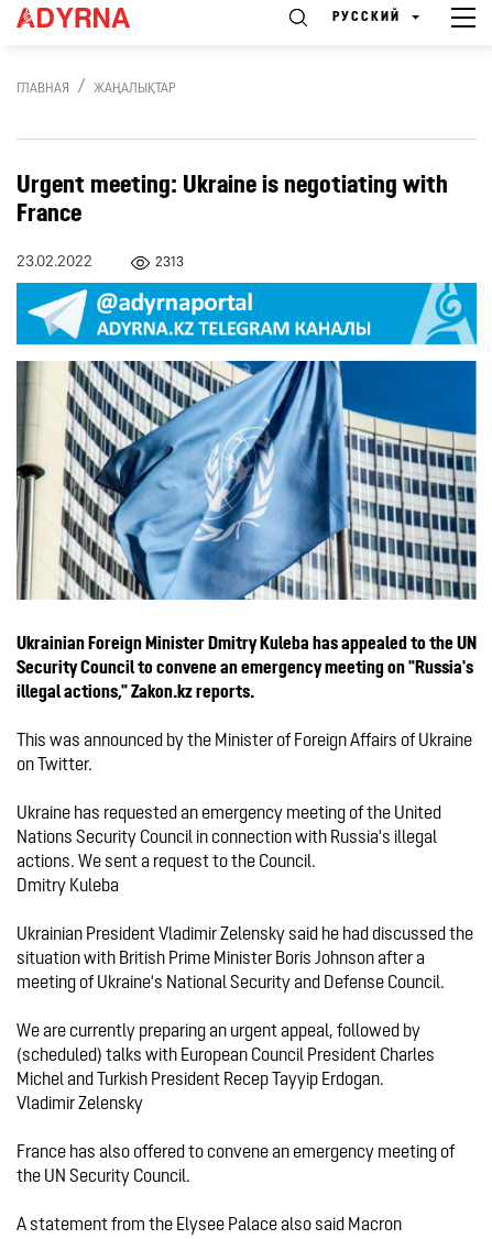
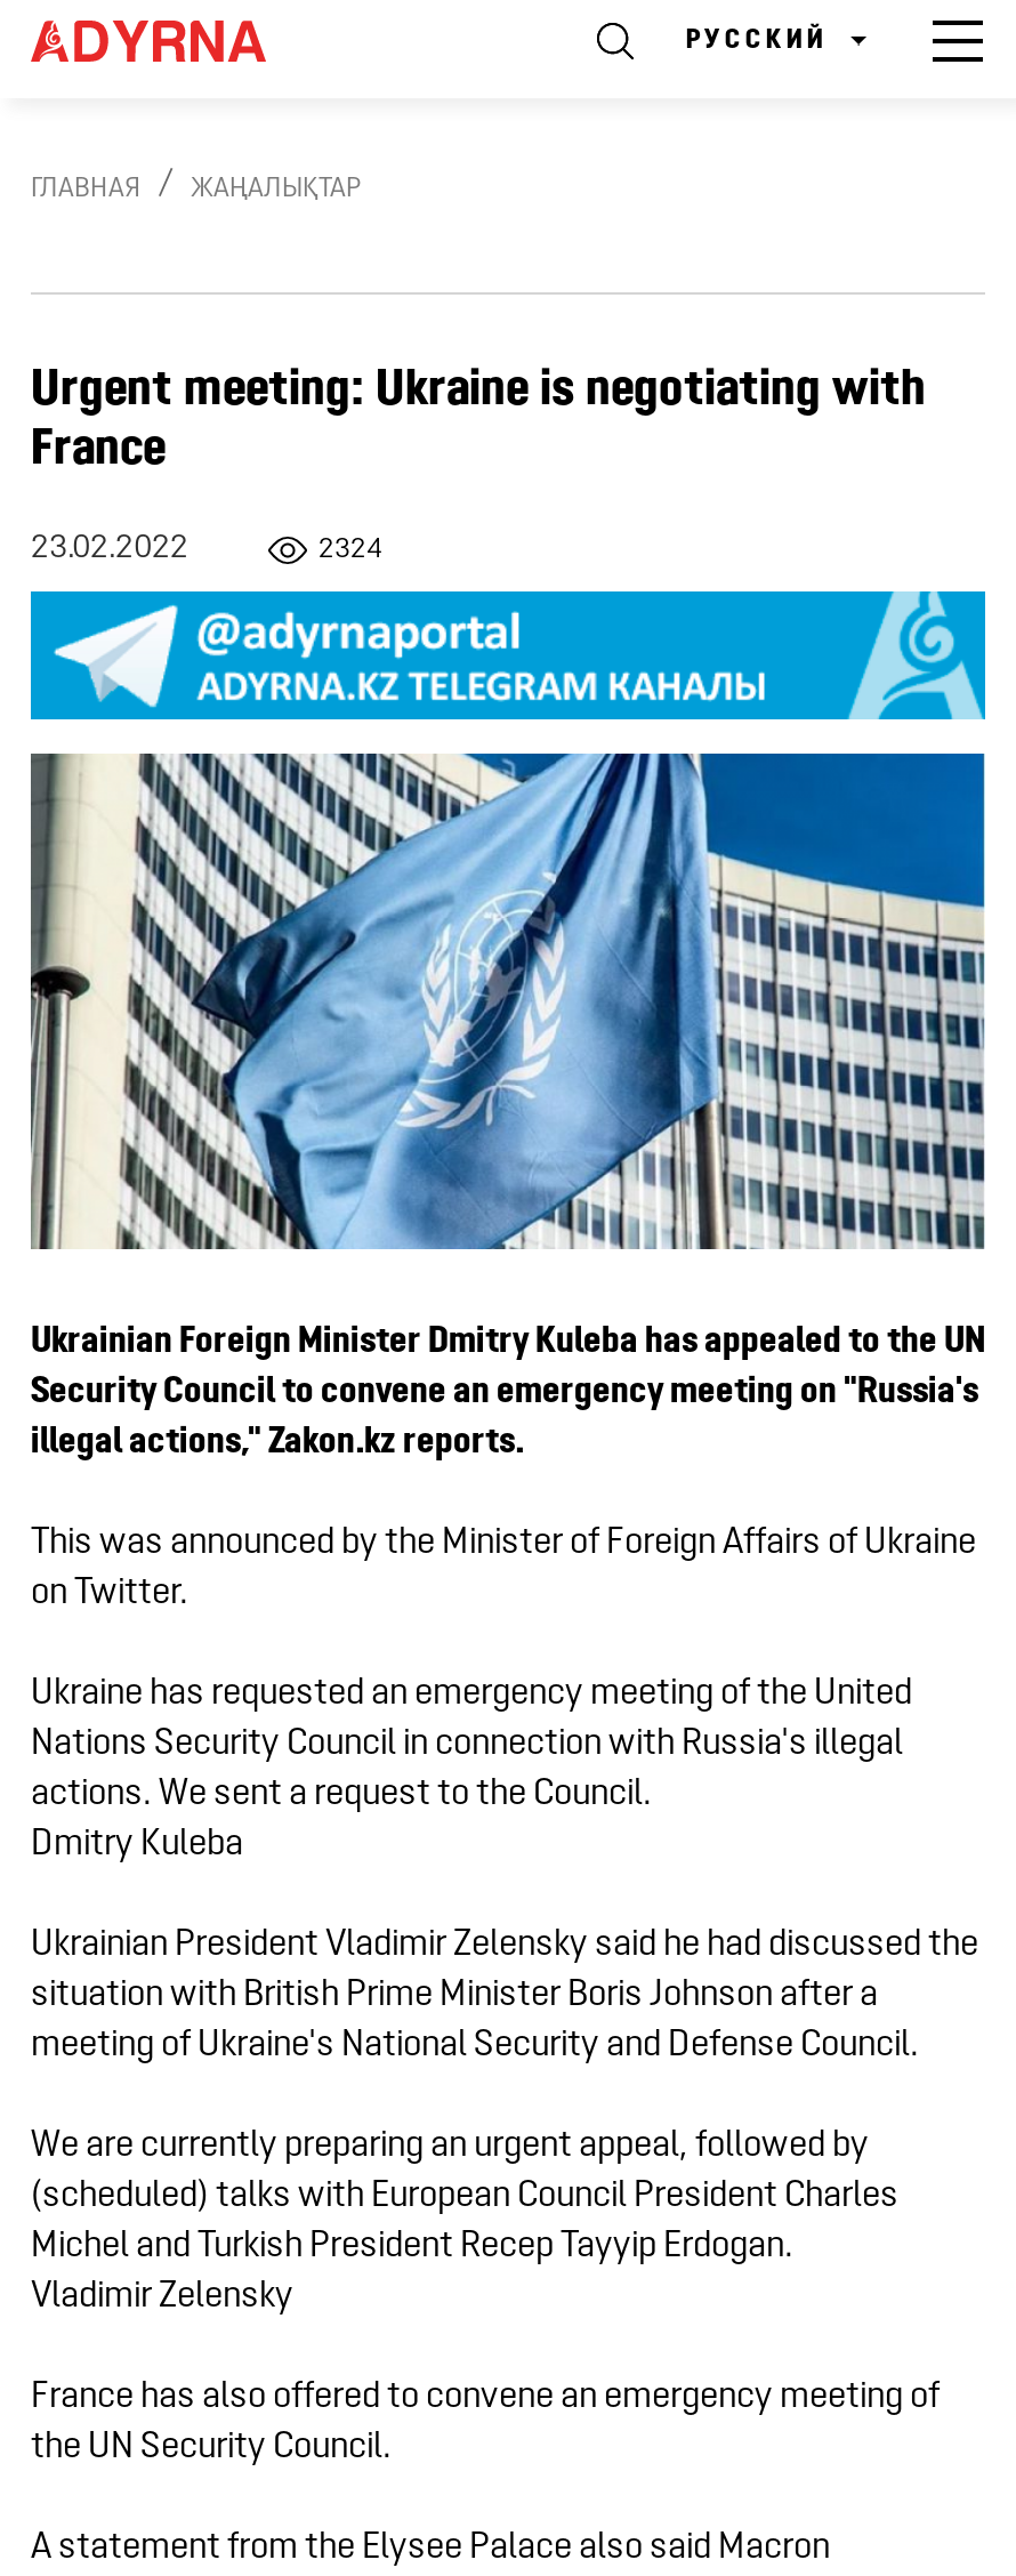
[155,256,184,270] 2313 -> [318,537,382,564] 2324

